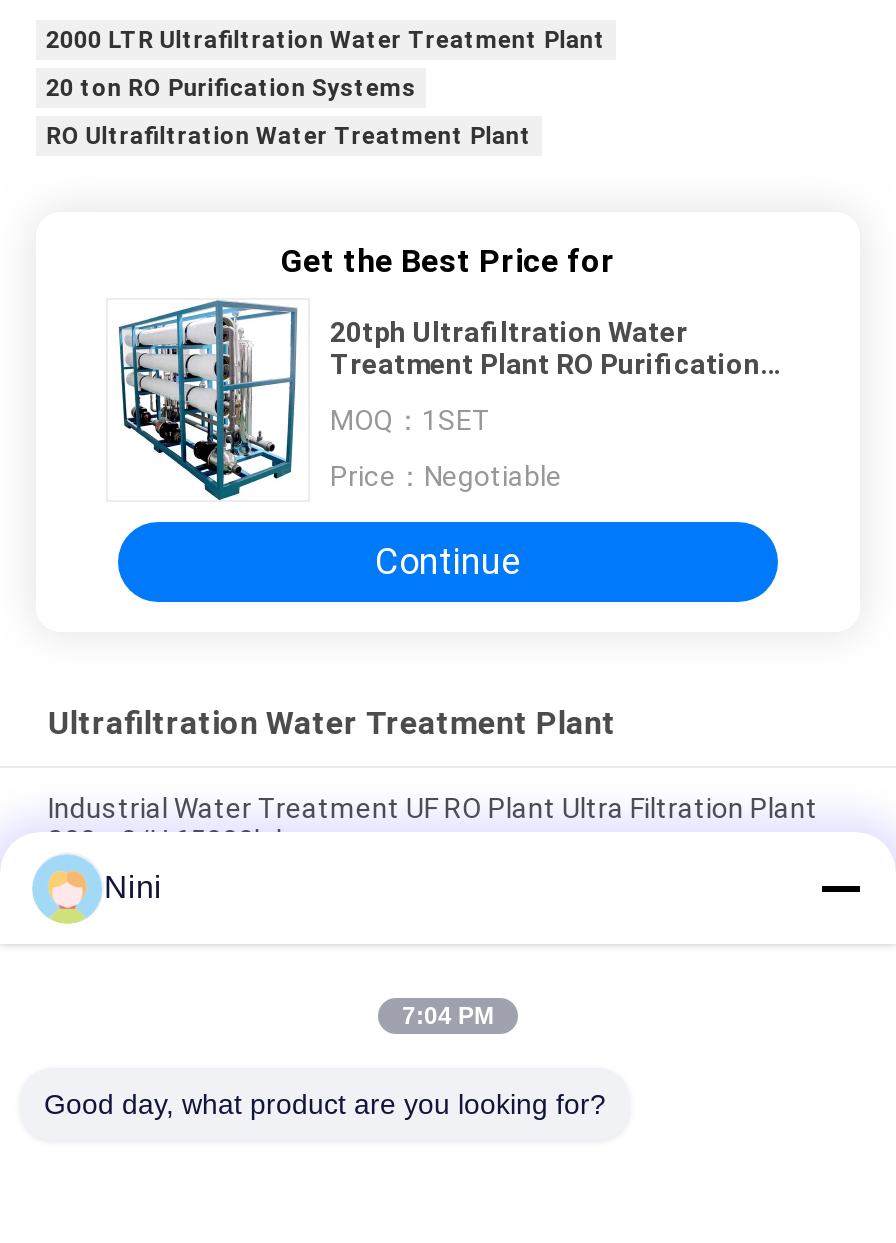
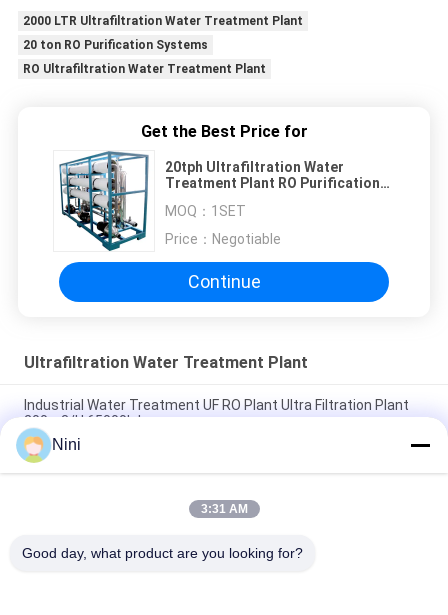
[402,1002,494,1030] 7:04 PM -> [200,502,247,516] 3:31 AM

